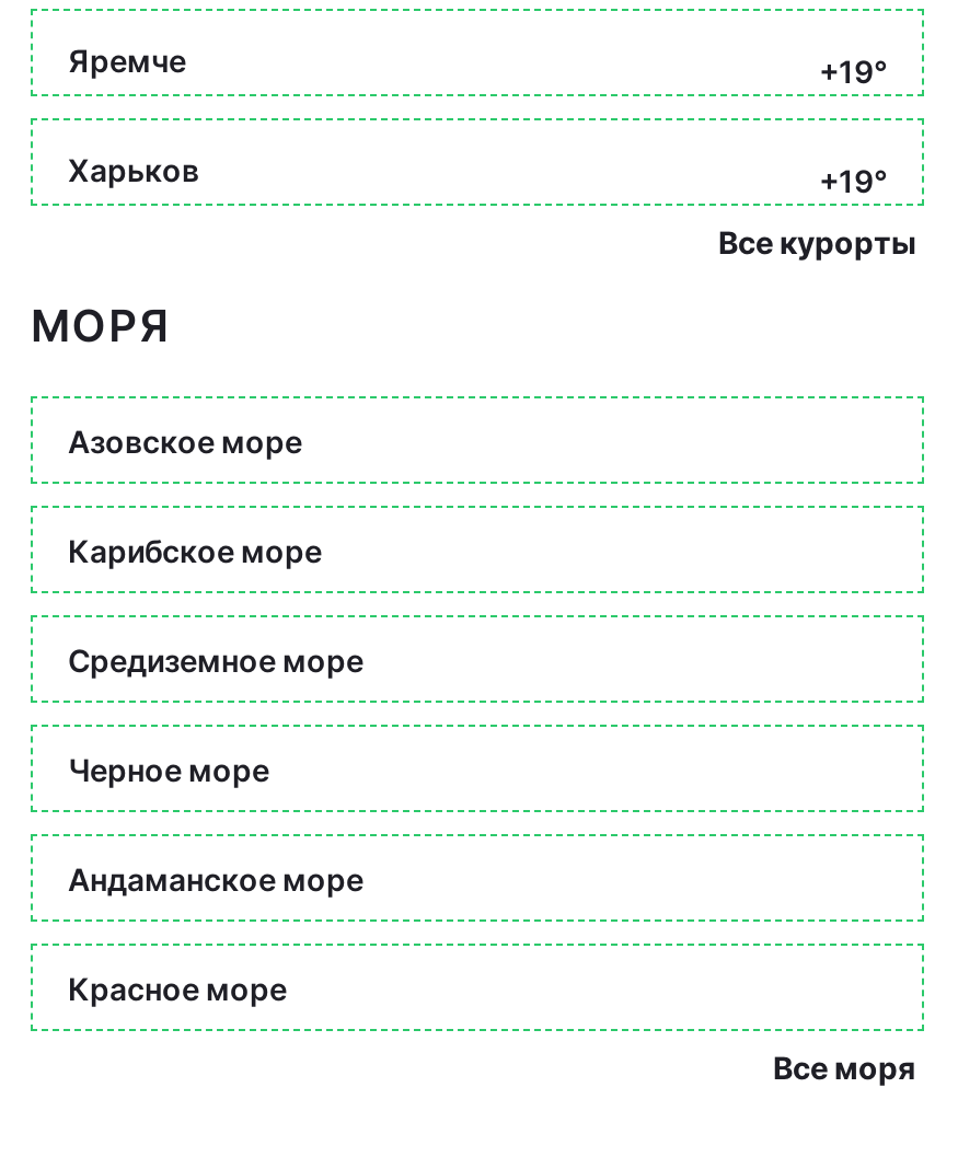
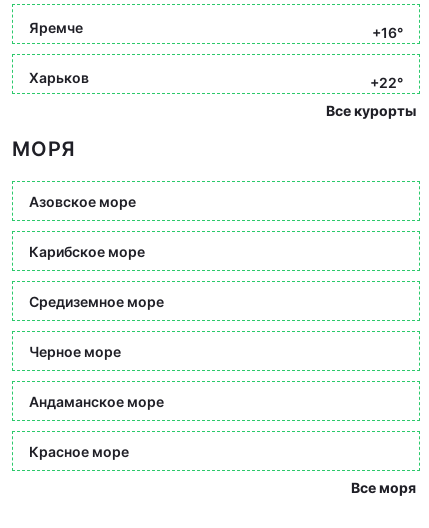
[819,53,887,90] +19° -> [372,24,403,41] +16°
[819,162,887,199] +19° -> [370,74,403,91] +22°

